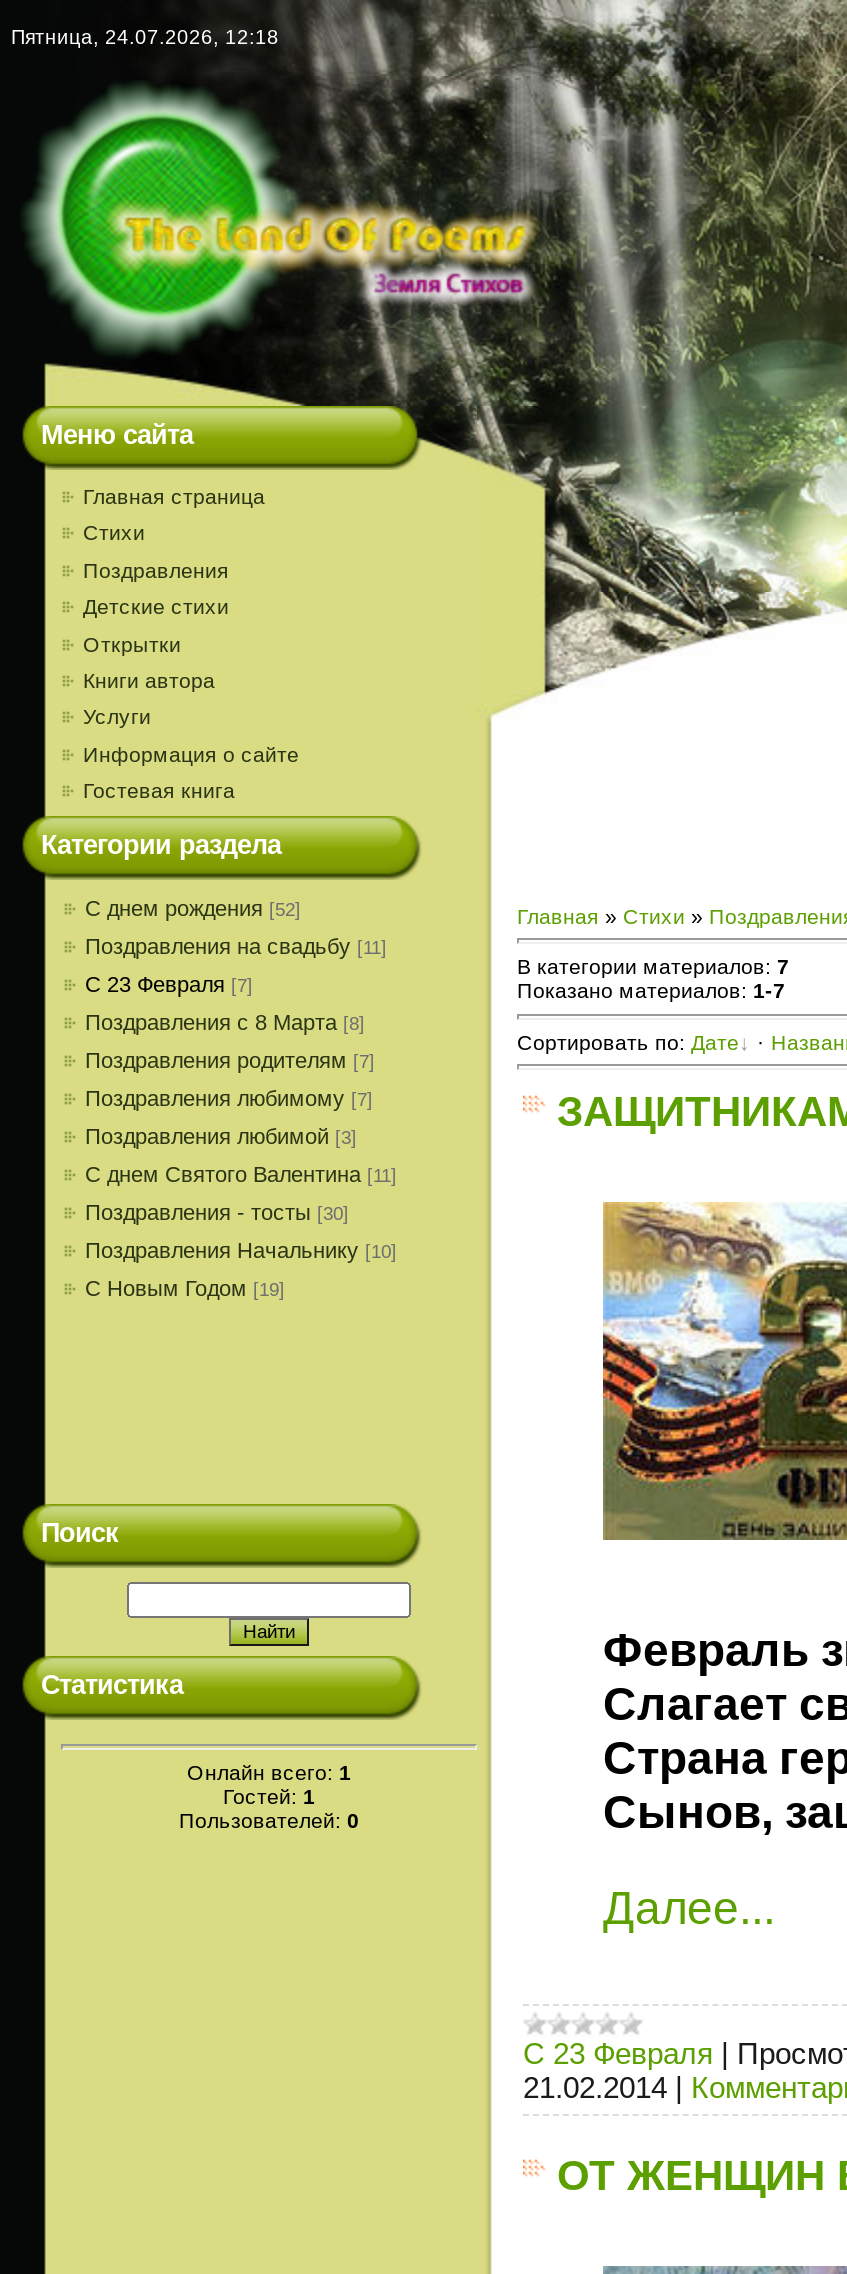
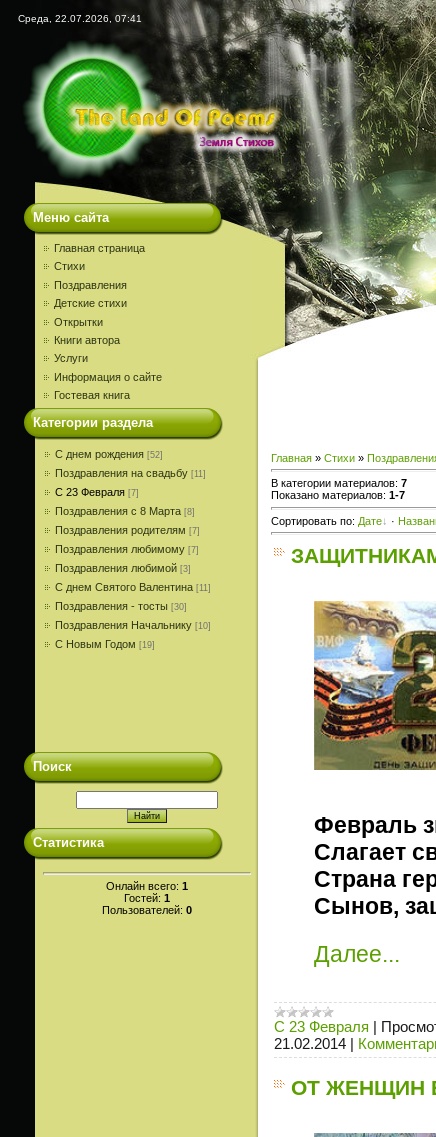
[11,26,279,48] Пятница, 24.07.2026, 12:18 -> [18,13,142,24] Среда, 22.07.2026, 07:41

